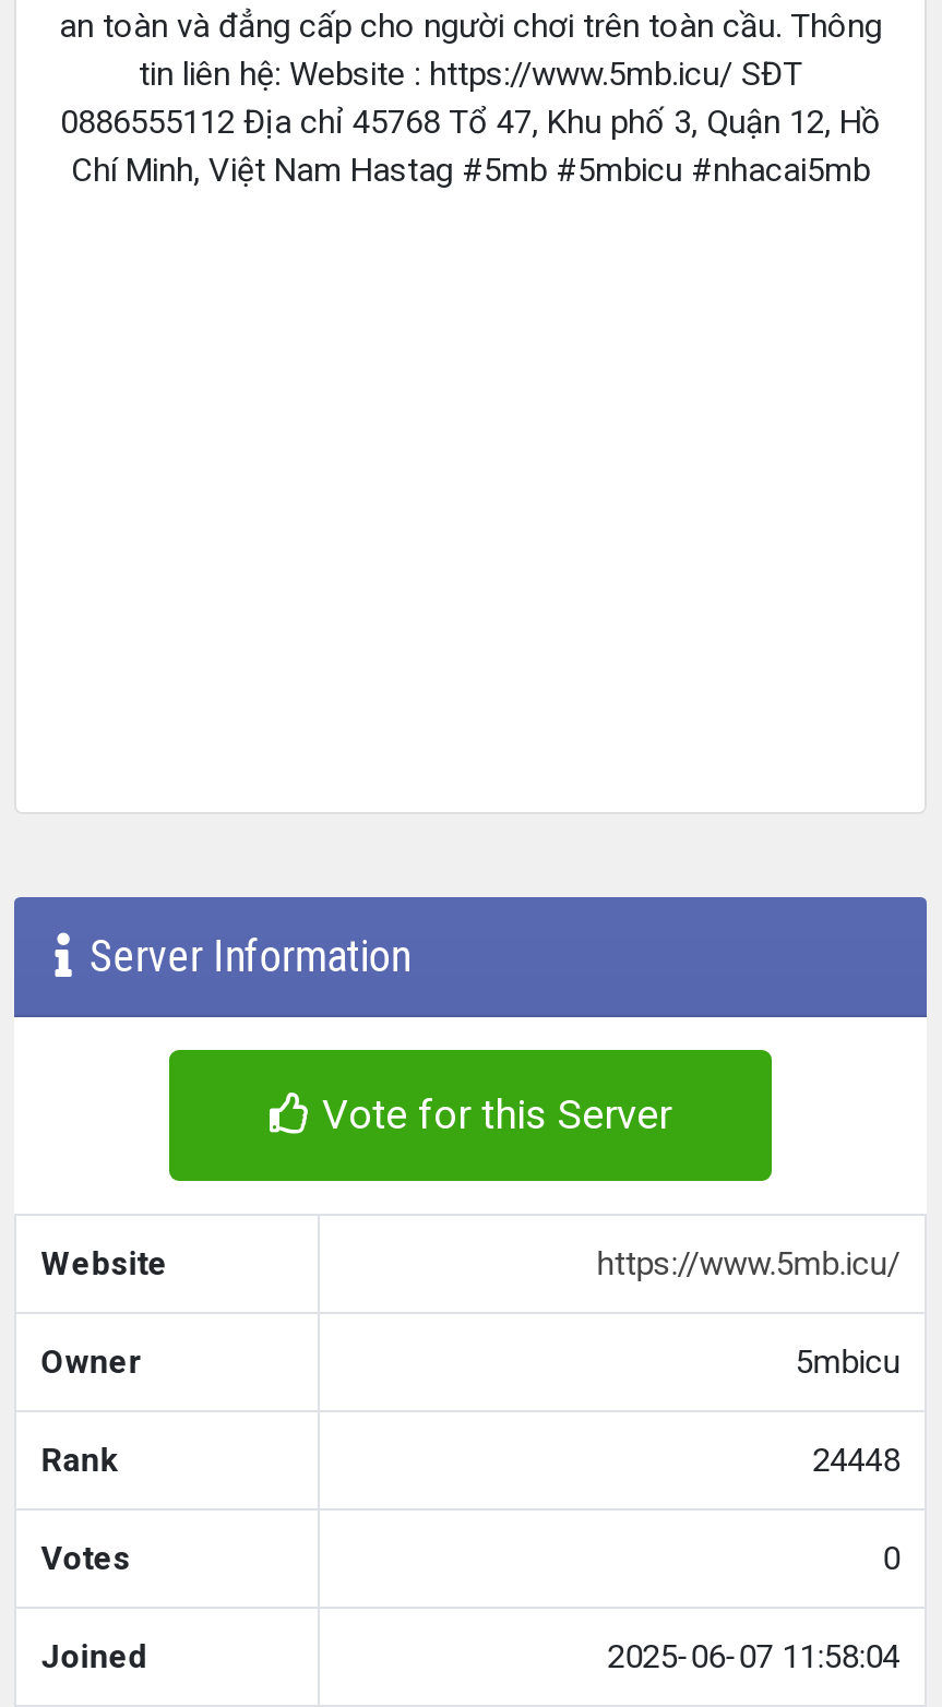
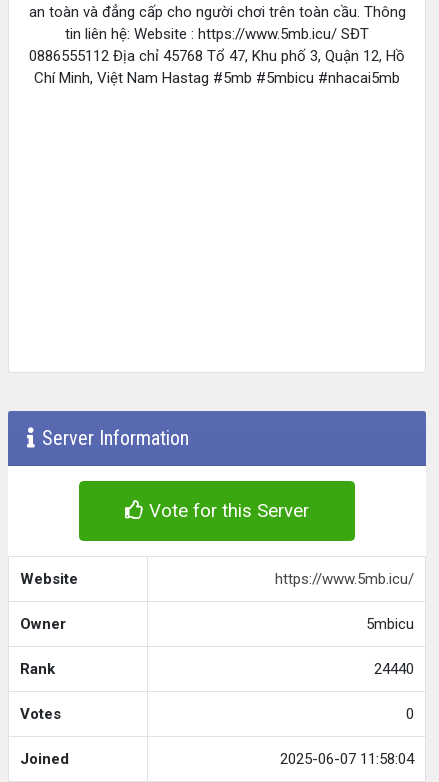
[813,1440,900,1480] 24448 -> [374,660,414,678] 24440

